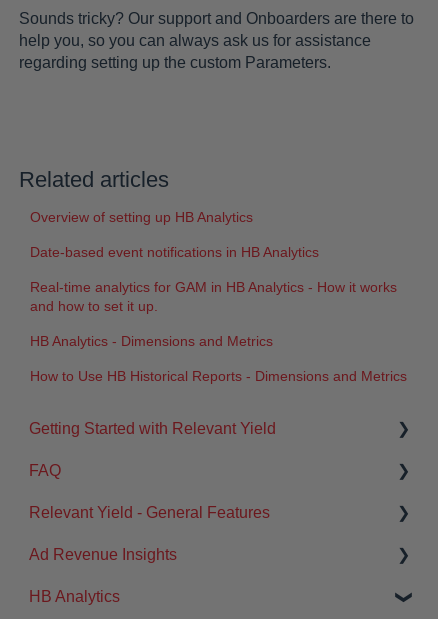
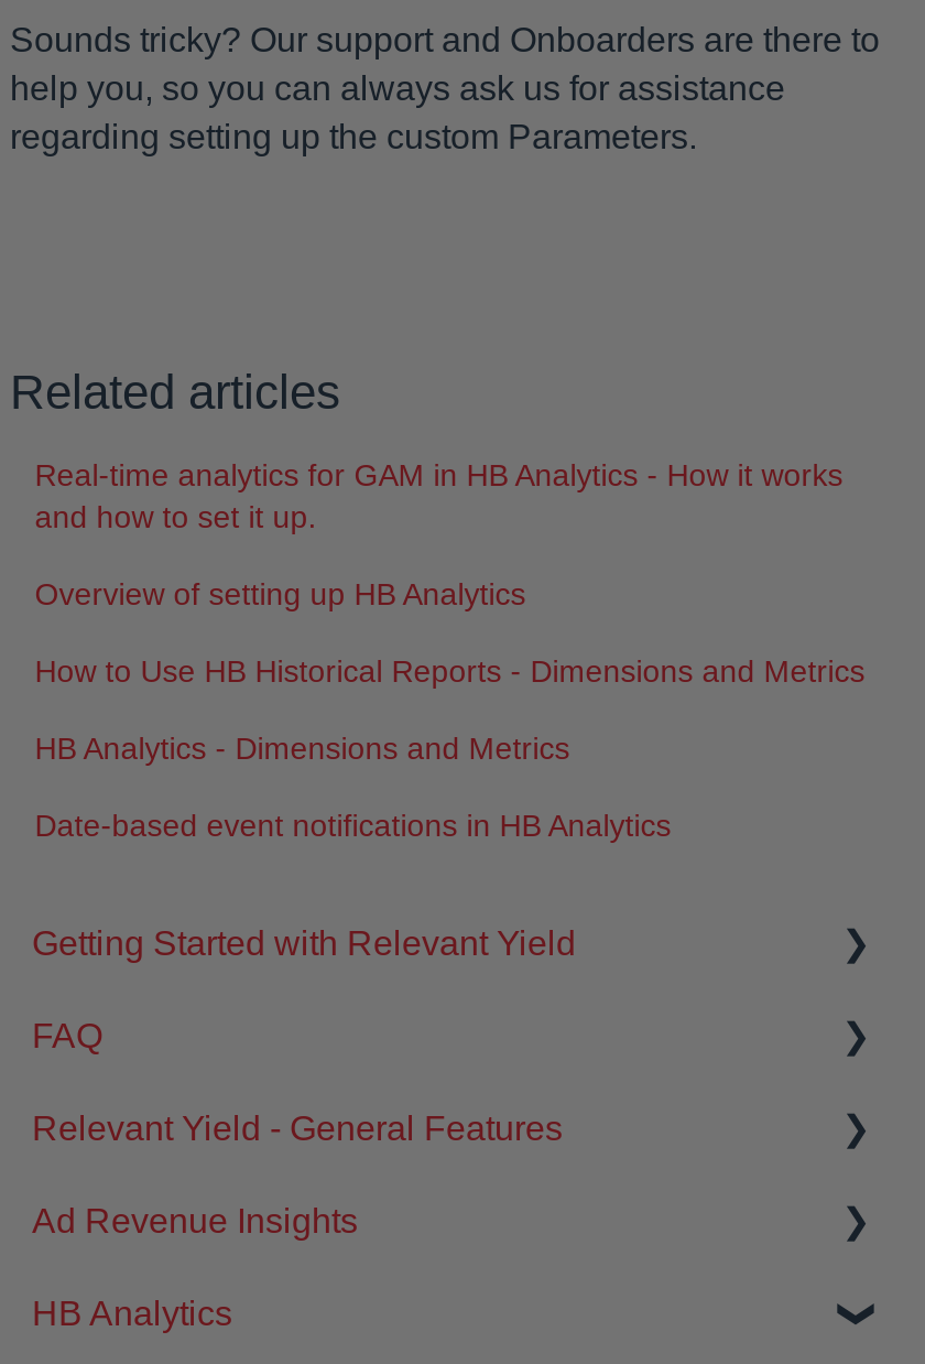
moved [30,209,253,225] -> [35,577,526,612]: Overview of setting up HB Analytics
moved [30,244,319,260] -> [35,808,671,844]: Date-based event notifications in HB Analytics
moved [30,279,397,314] -> [35,458,843,535]: Real-time analytics for GAM in HB Analytics - How it works | and how to set it up.
moved [30,368,407,384] -> [35,654,865,689]: How to Use HB Historical Reports - Dimensions and Metrics

